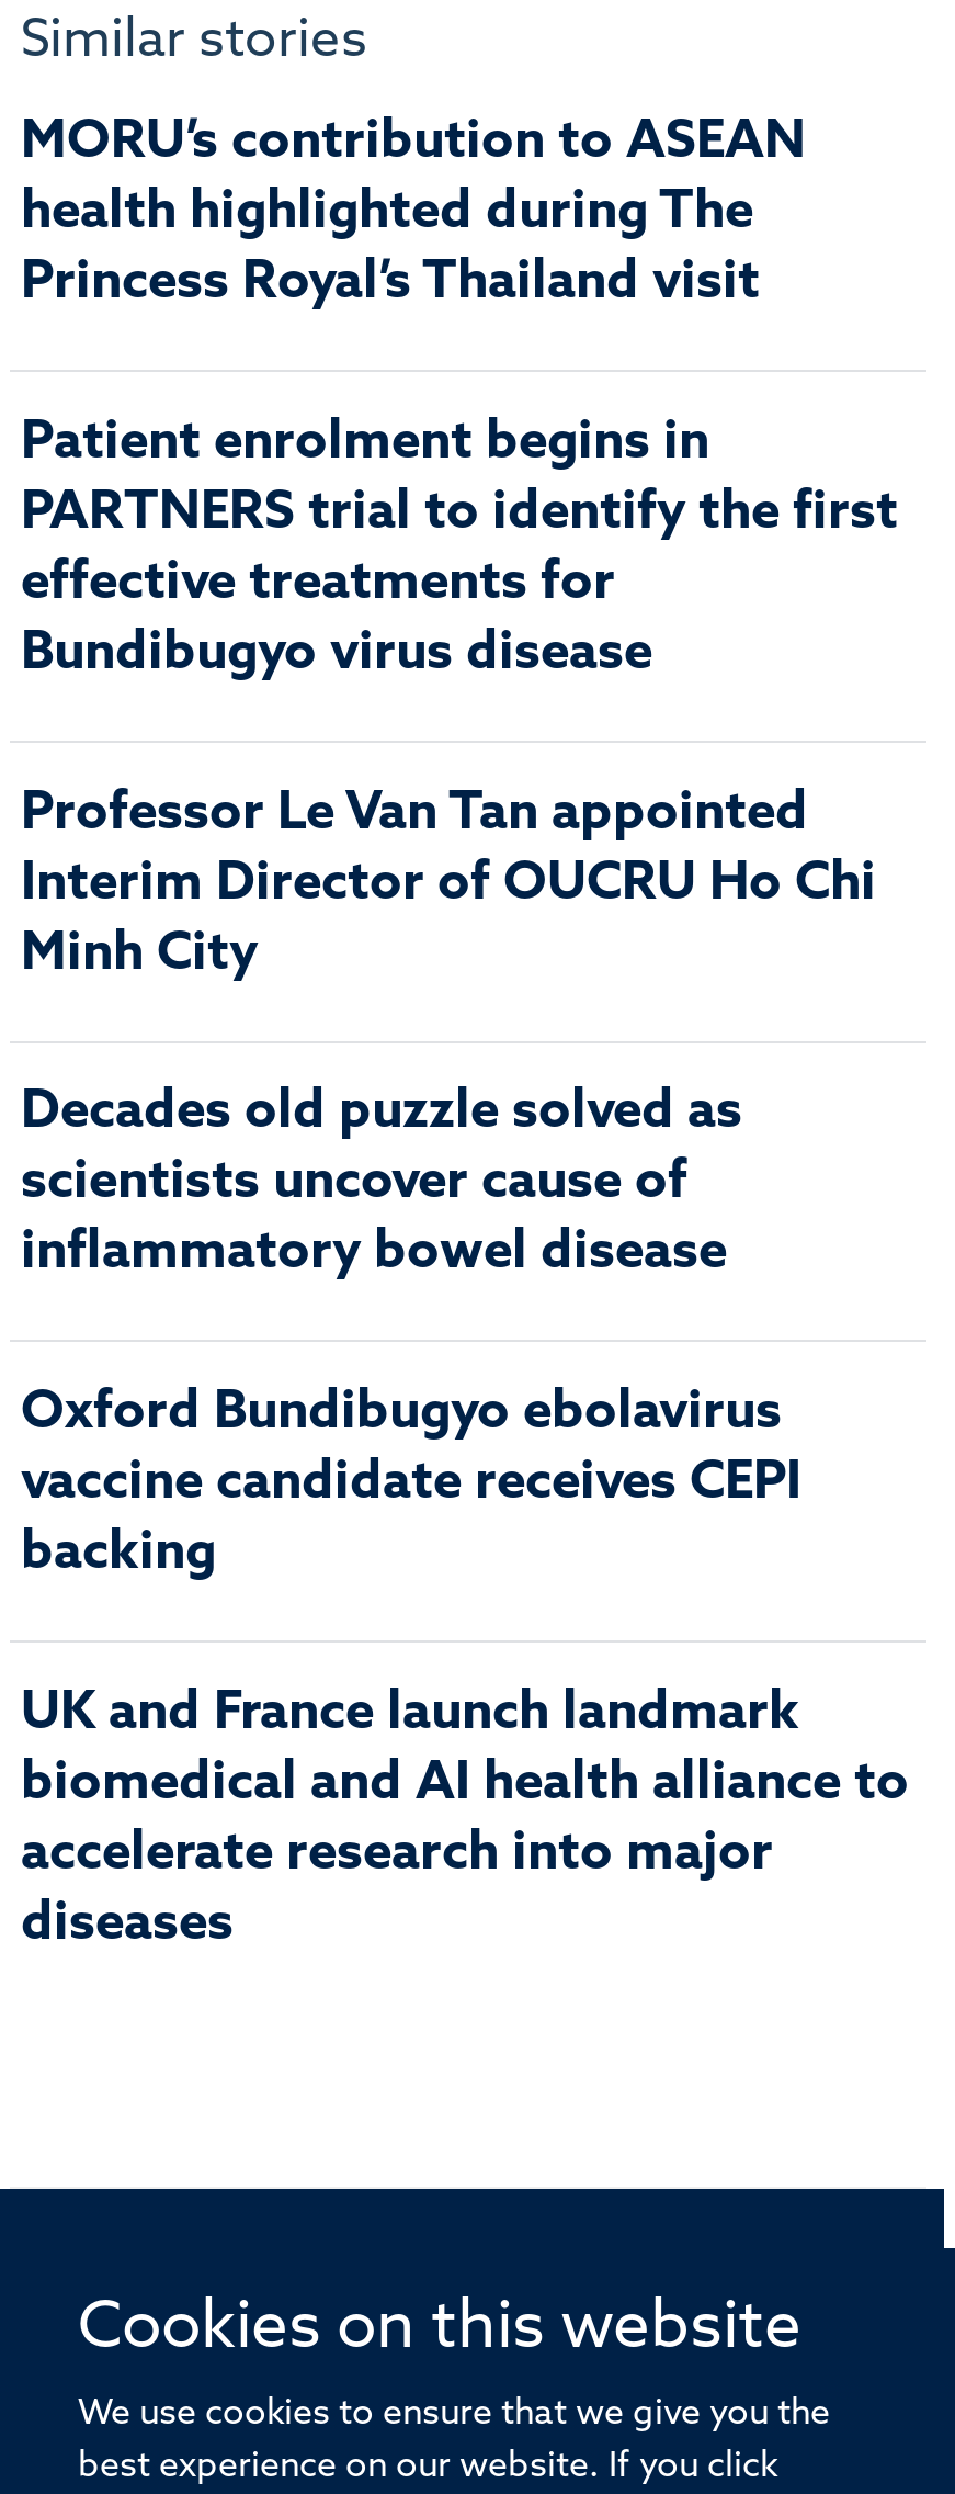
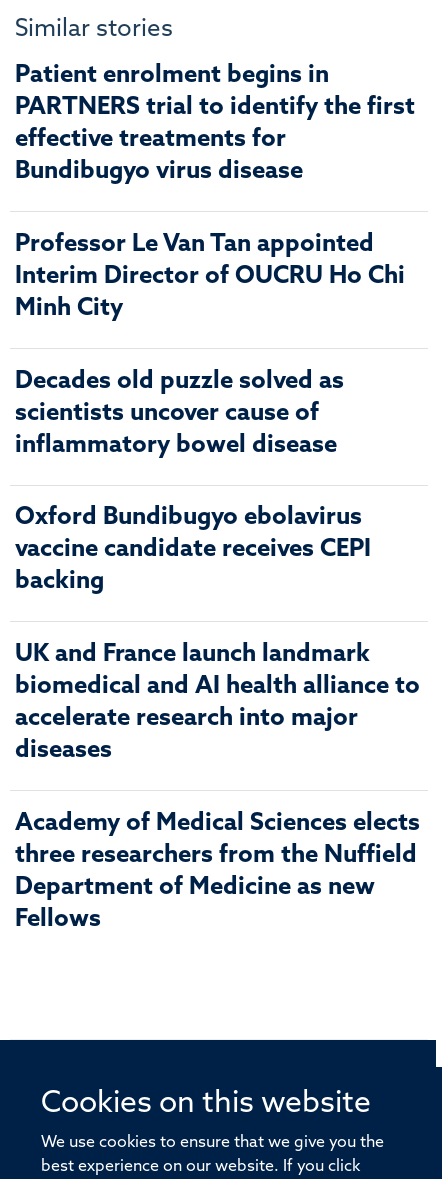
[21,117,806,310] MORU’s contribution to ASEAN | health highlighted during The | Princess Royal’s Thailand visit -> none
moved [21,417,909,1953] -> [15,64,420,763]: Patient enrolment begins in | PARTNERS trial to identify the first | effective treatments for | ... | accelerate research into major | diseases
none -> [15,812,420,932] Academy of Medical Sciences elects | three researchers from the Nuffield | Department of Medicine as new | Fellows

